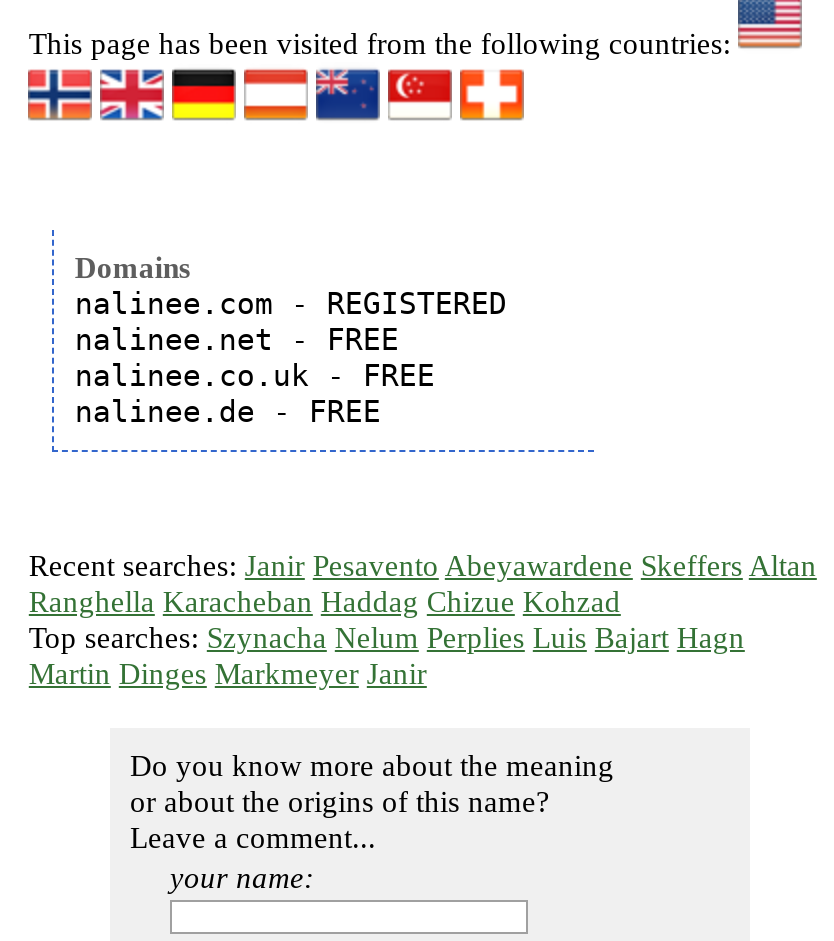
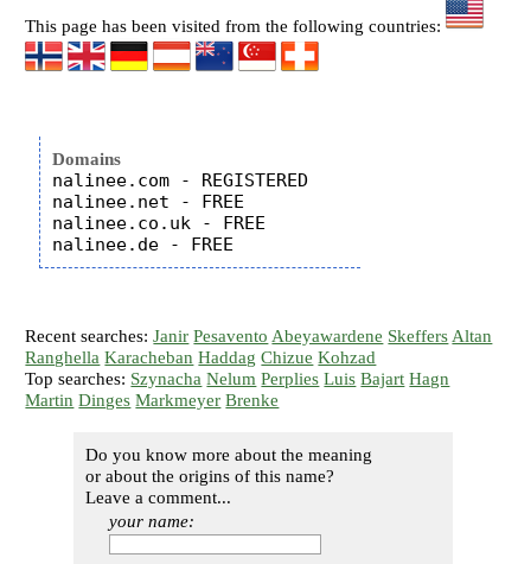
[29,658,427,690] Martin Dinges Markmeyer Janir -> [25,391,279,410] Martin Dinges Markmeyer Brenke

